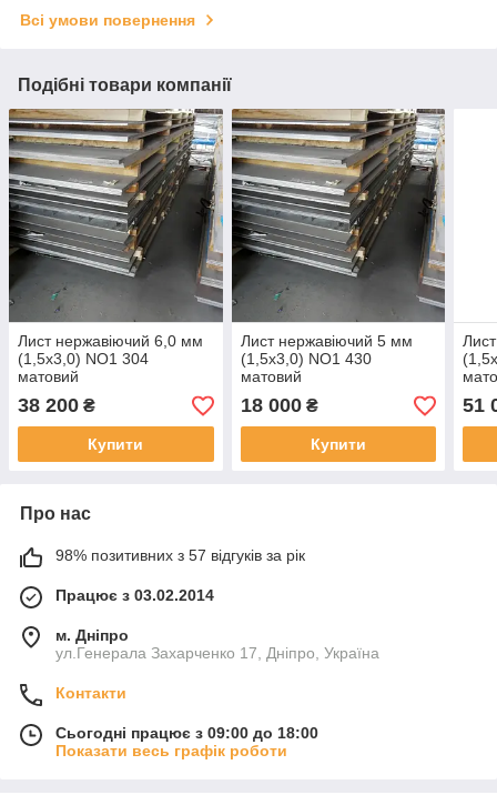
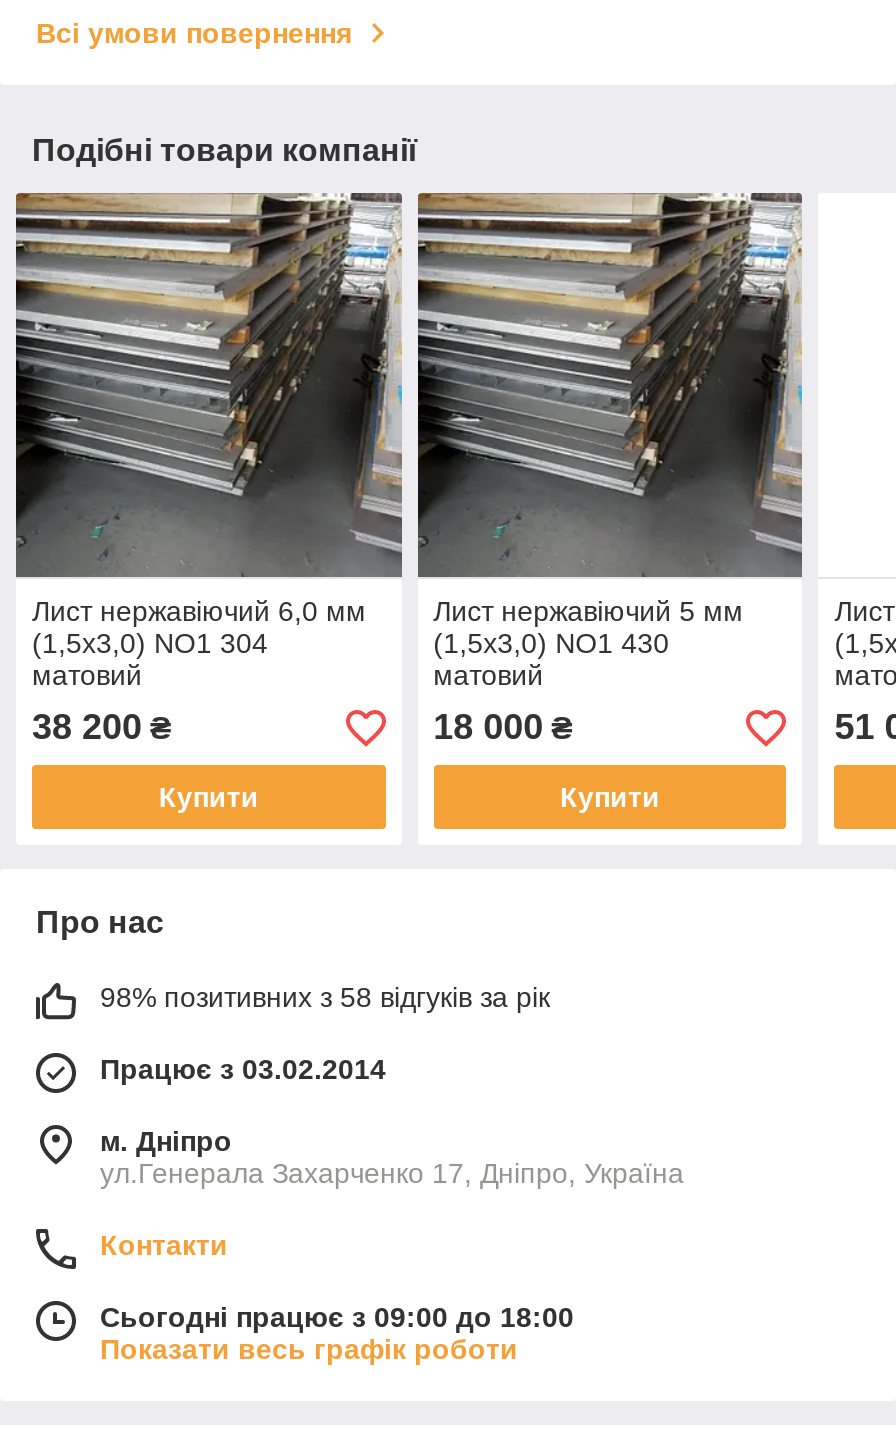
[55,547,305,564] 98% позитивних з 57 відгуків за рік -> [100,982,550,1014] 98% позитивних з 58 відгуків за рік

